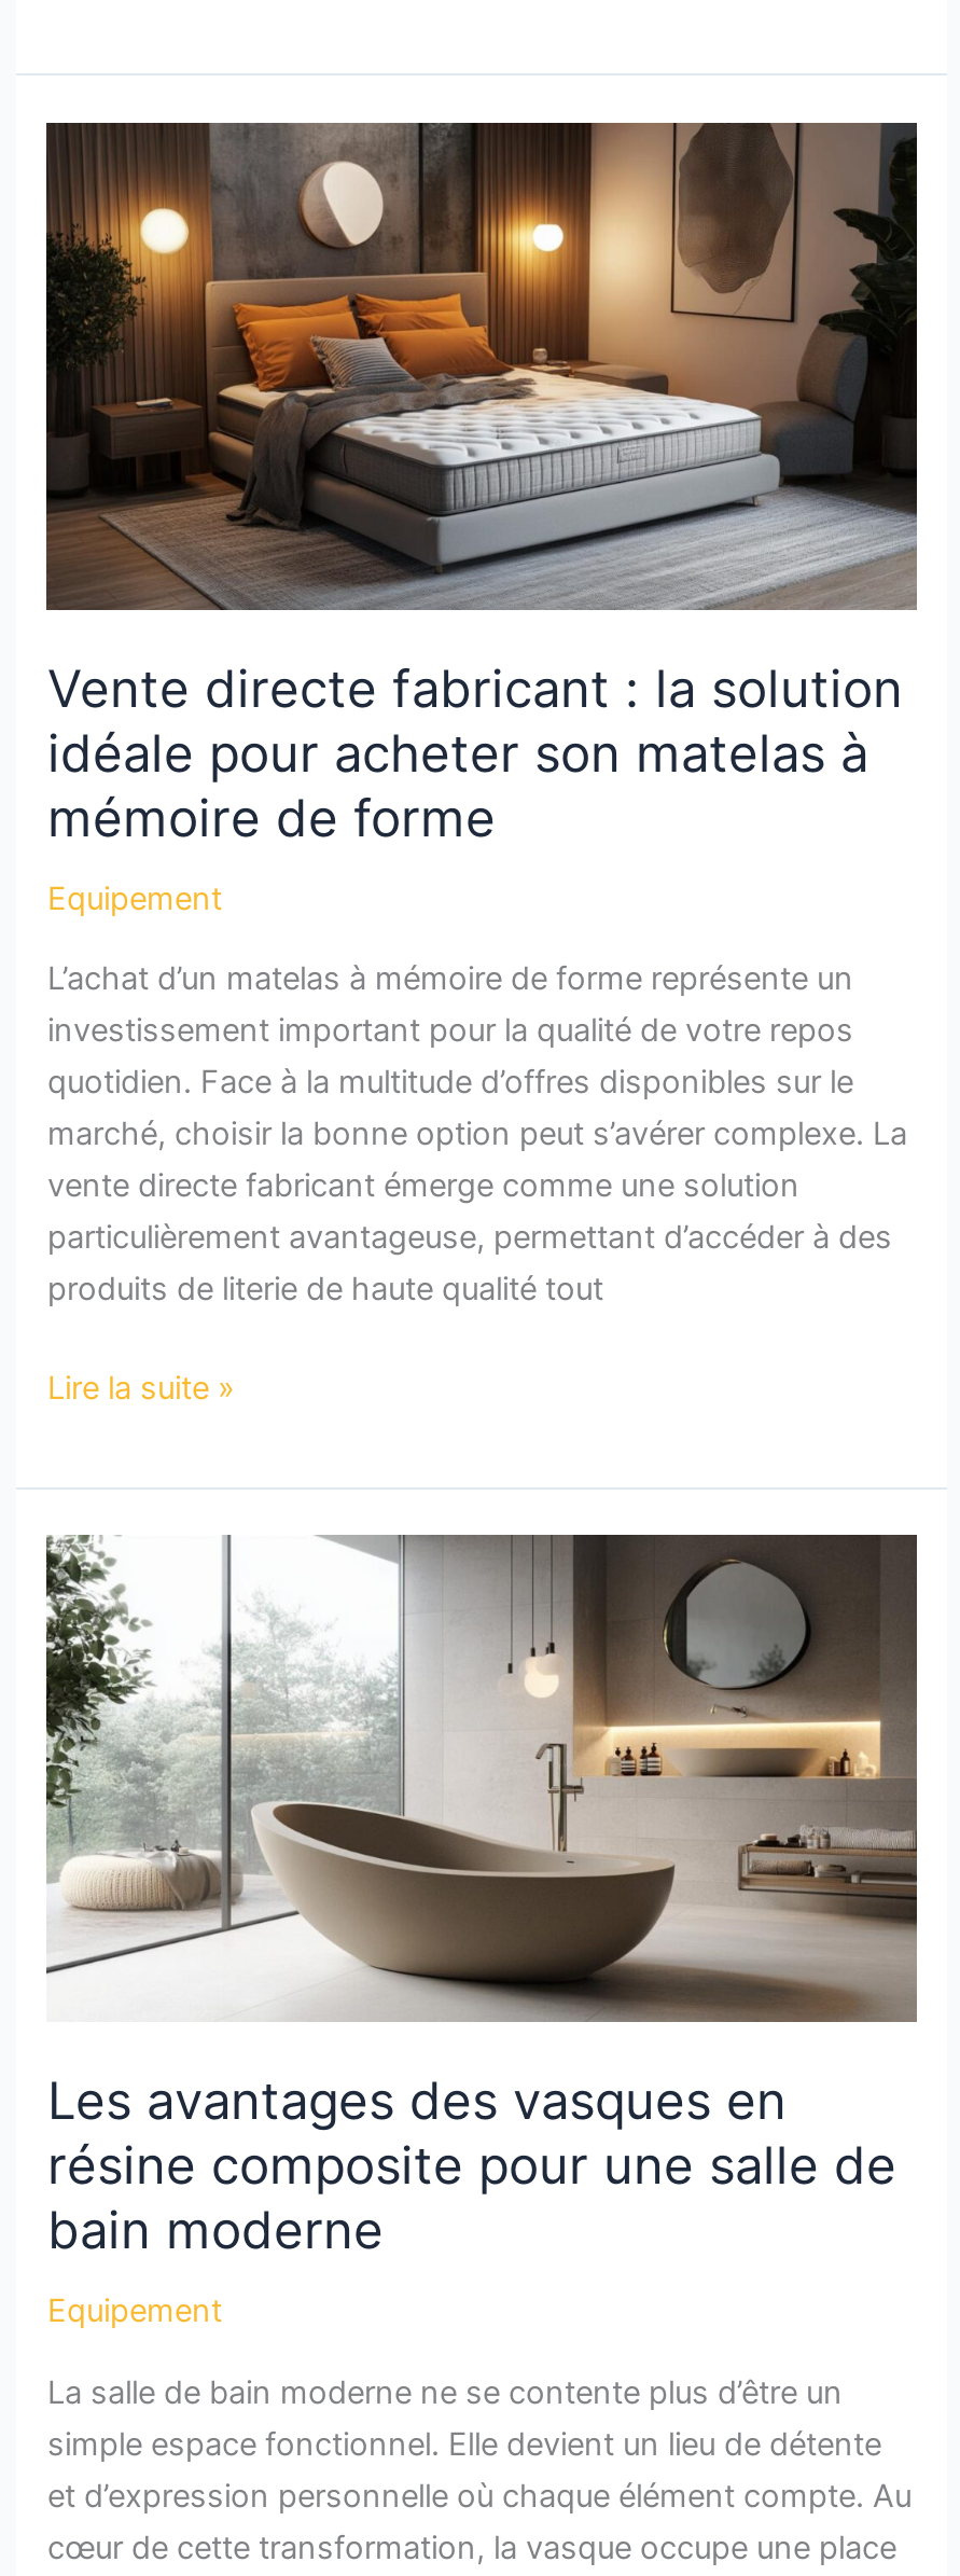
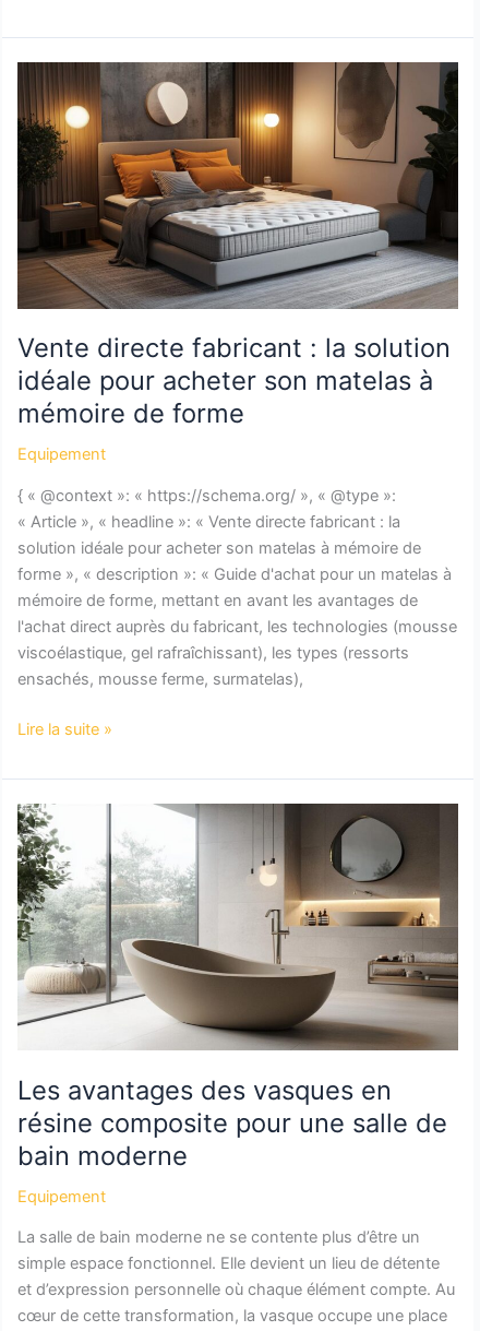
[47,959,907,1309] L’achat d’un matelas à mémoire de forme représente un | investissement important pour la qualité de votre repos | quotidien. Face à la multitude d’offres disponibles sur le | marché, choisir la bonne option peut s’avérer complexe. La | vente directe fabricant émerge comme une solution | particulièrement avantageuse, permettant d’accéder à des | produits de literie de haute qualité tout -> [18,486,458,689] { « @context »: « https://schema.org/ », « @type »: | « Article », « headline »: « Vente directe fabricant : la | solution idéale pour acheter son matelas à mémoire de | forme », « description »: « Guide d'achat pour un matelas à | mémoire de forme, mettant en avant les avantages de | l'achat direct auprès du fabricant, les technologies (mousse | viscoélastique, gel rafraîchissant), les types (ressorts | ensachés, mousse ferme, surmatelas),

